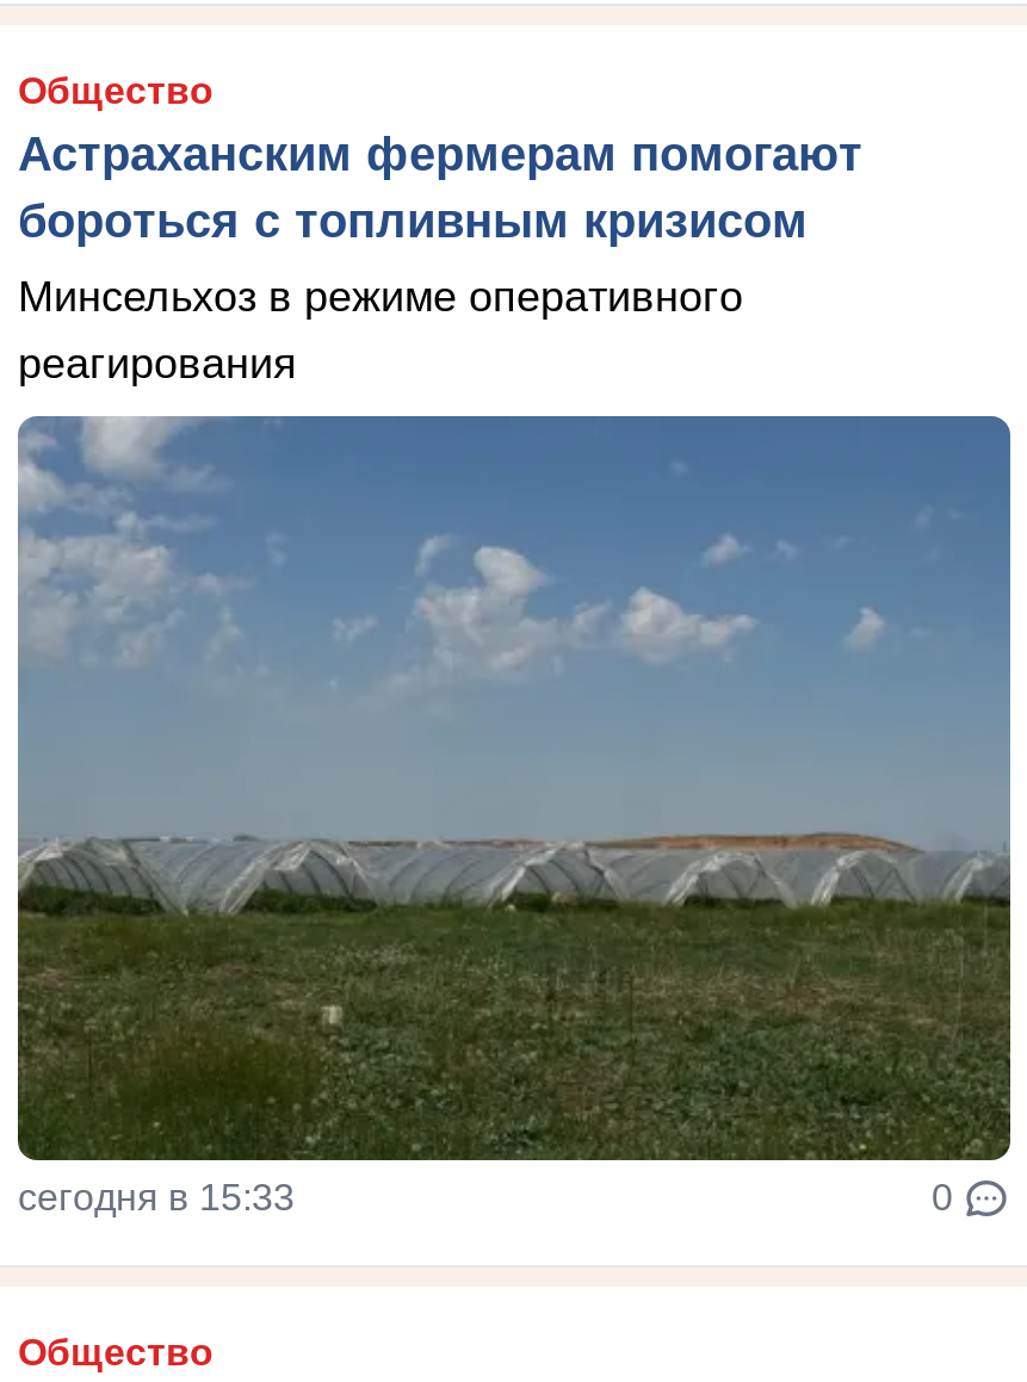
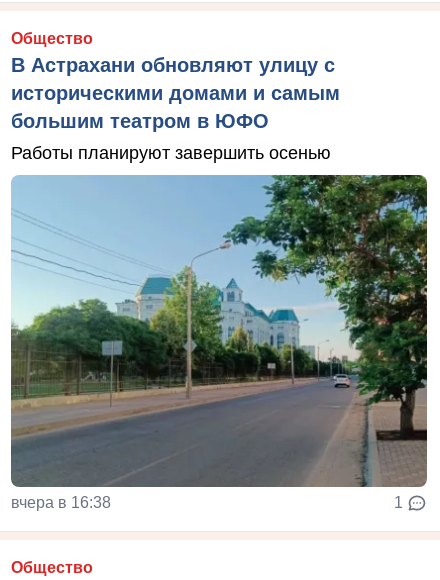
[18,127,862,246] Астраханским фермерам помогают | бороться с топливным кризисом -> [11,54,340,132] В Астрахани обновляют улицу с | историческими домами и самым | большим театром в ЮФО
[18,272,743,387] Минсельхоз в режиме оперативного | реагирования -> [11,143,331,163] Работы планируют завершить осенью
[16,414,1013,1217] [image] | сегодня в 15:33 | 0 -> [11,174,428,511] [image] | вчера в 16:38 | 1

